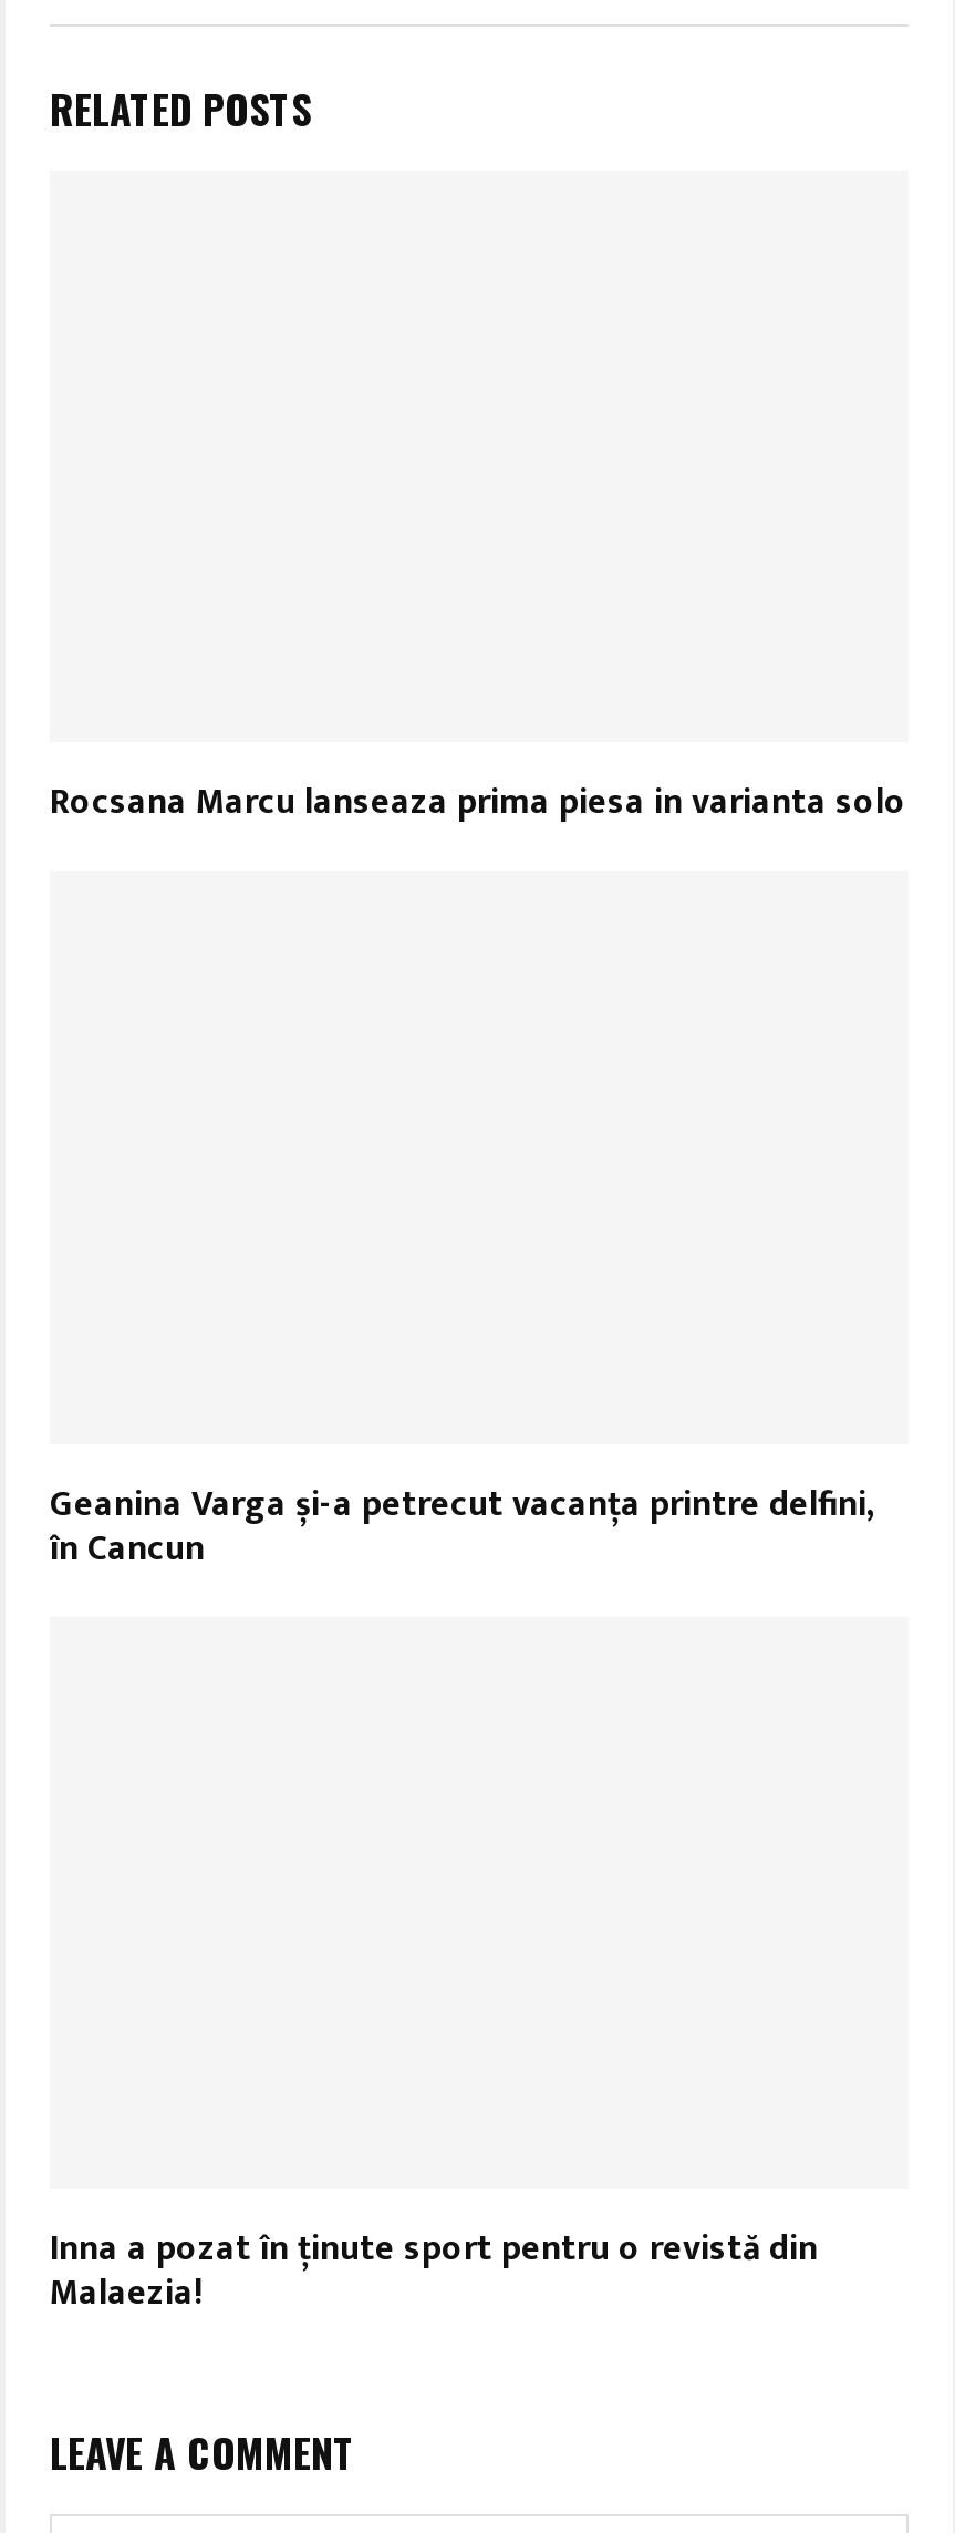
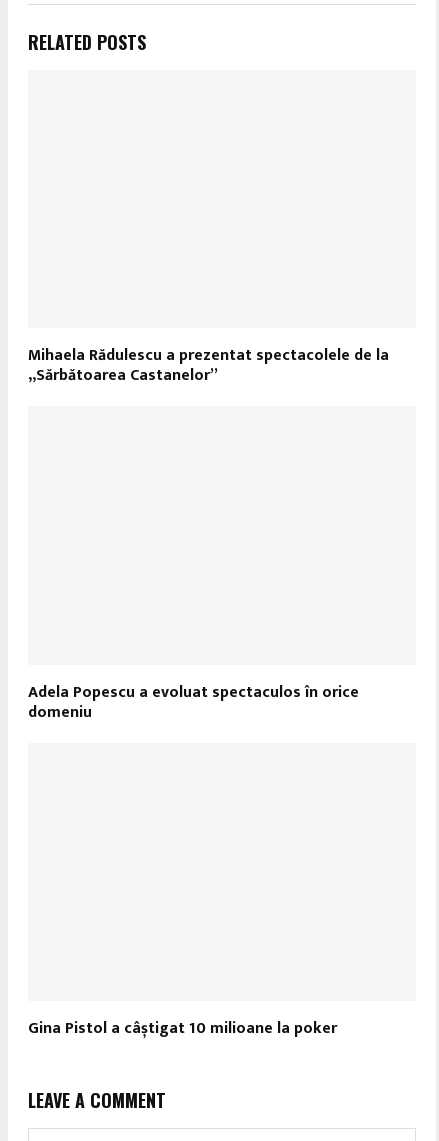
[50,774,906,833] Rocsana Marcu lanseaza prima piesa in varianta solo -> [28,342,389,389] Mihaela Rădulescu a prezentat spectacolele de la | „Sărbătoarea Castanelor”
[50,1475,873,1579] Geanina Varga și-a petrecut vacanța printre delfini, | în Cancun -> [28,679,359,726] Adela Popescu a evoluat spectaculos în orice | domeniu
[50,2221,818,2325] Inna a pozat în ținute sport pentru o revistă din | Malaezia! -> [28,1015,337,1042] Gina Pistol a câștigat 10 milioane la poker

